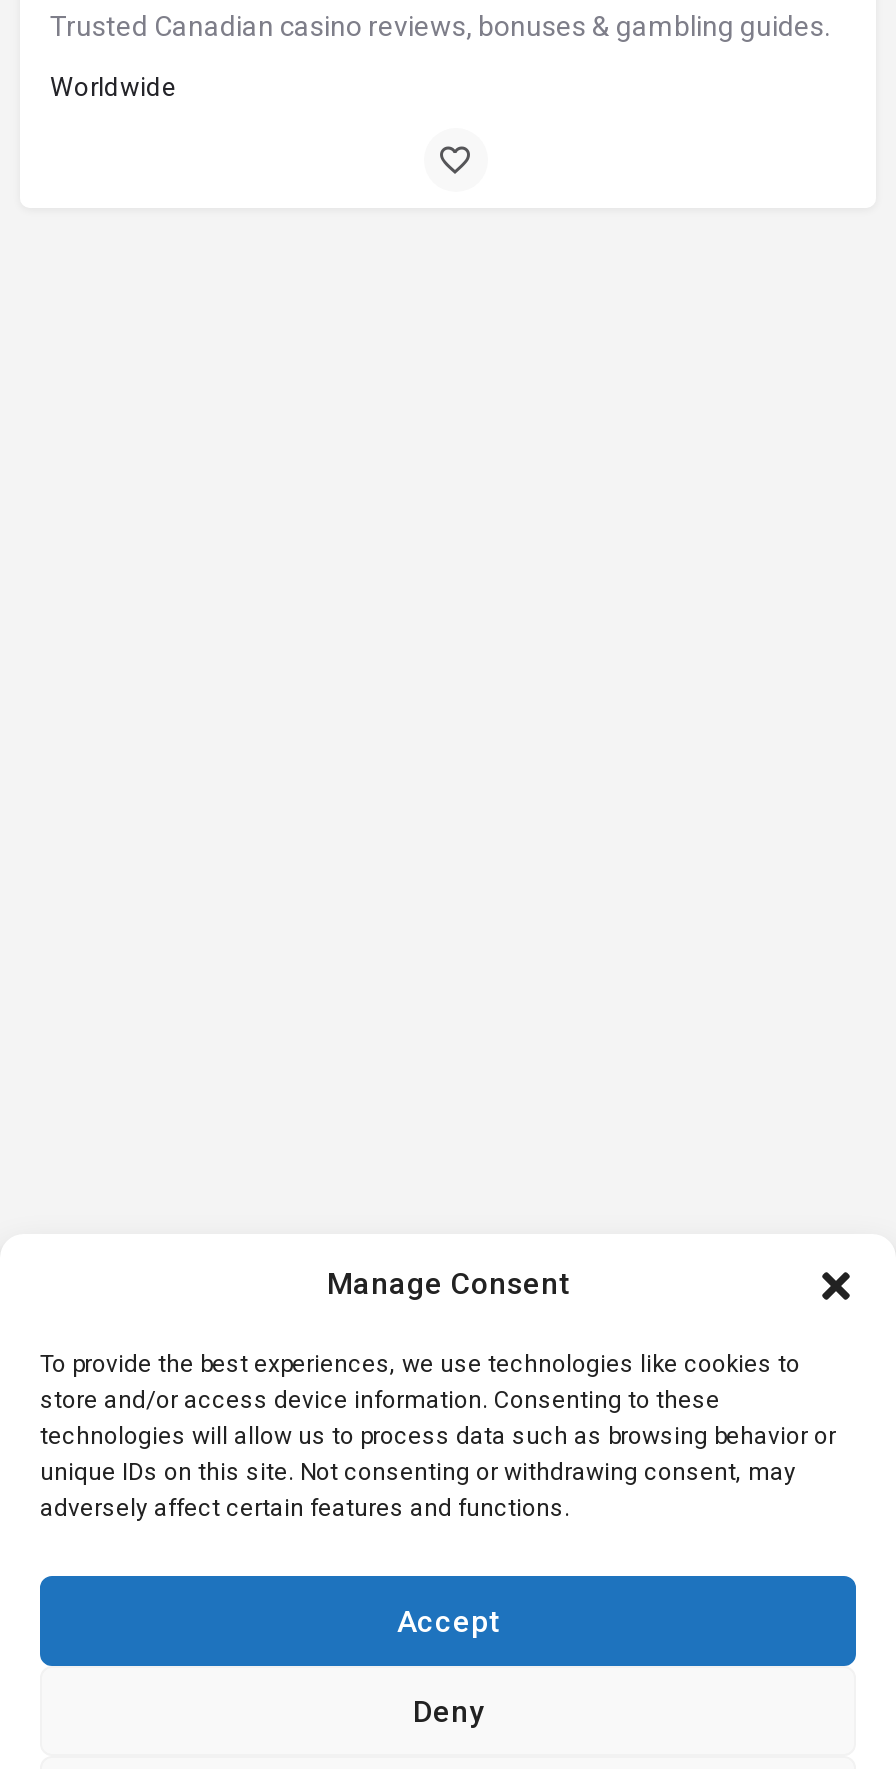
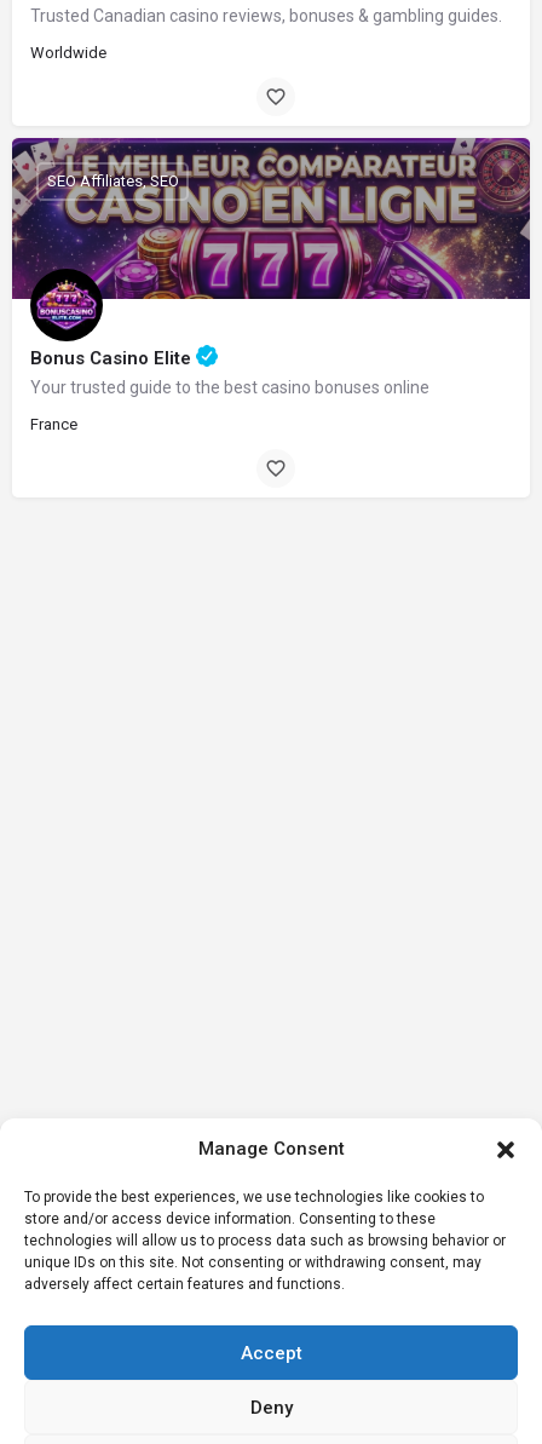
none -> [11,137,531,338] [image] | SEO Affiliates, SEO
none -> [30,347,429,433] Bonus Casino Elite | Your trusted guide to the best casino bonuses online | France

